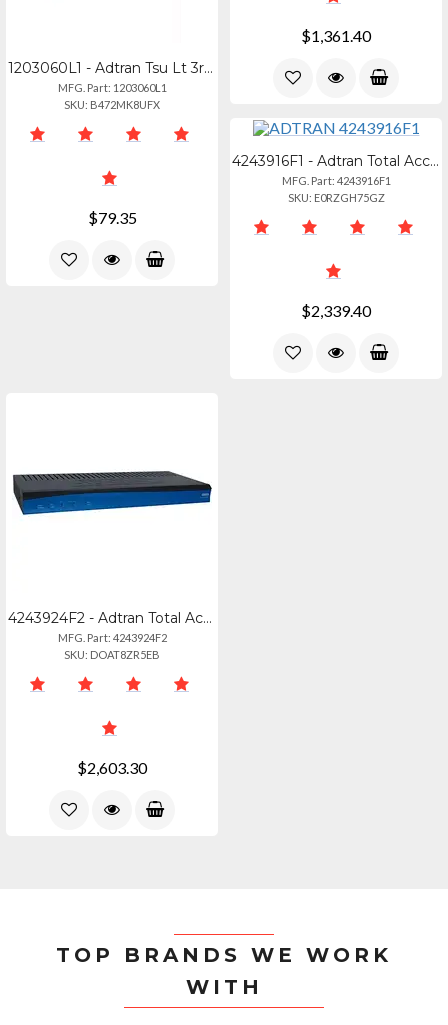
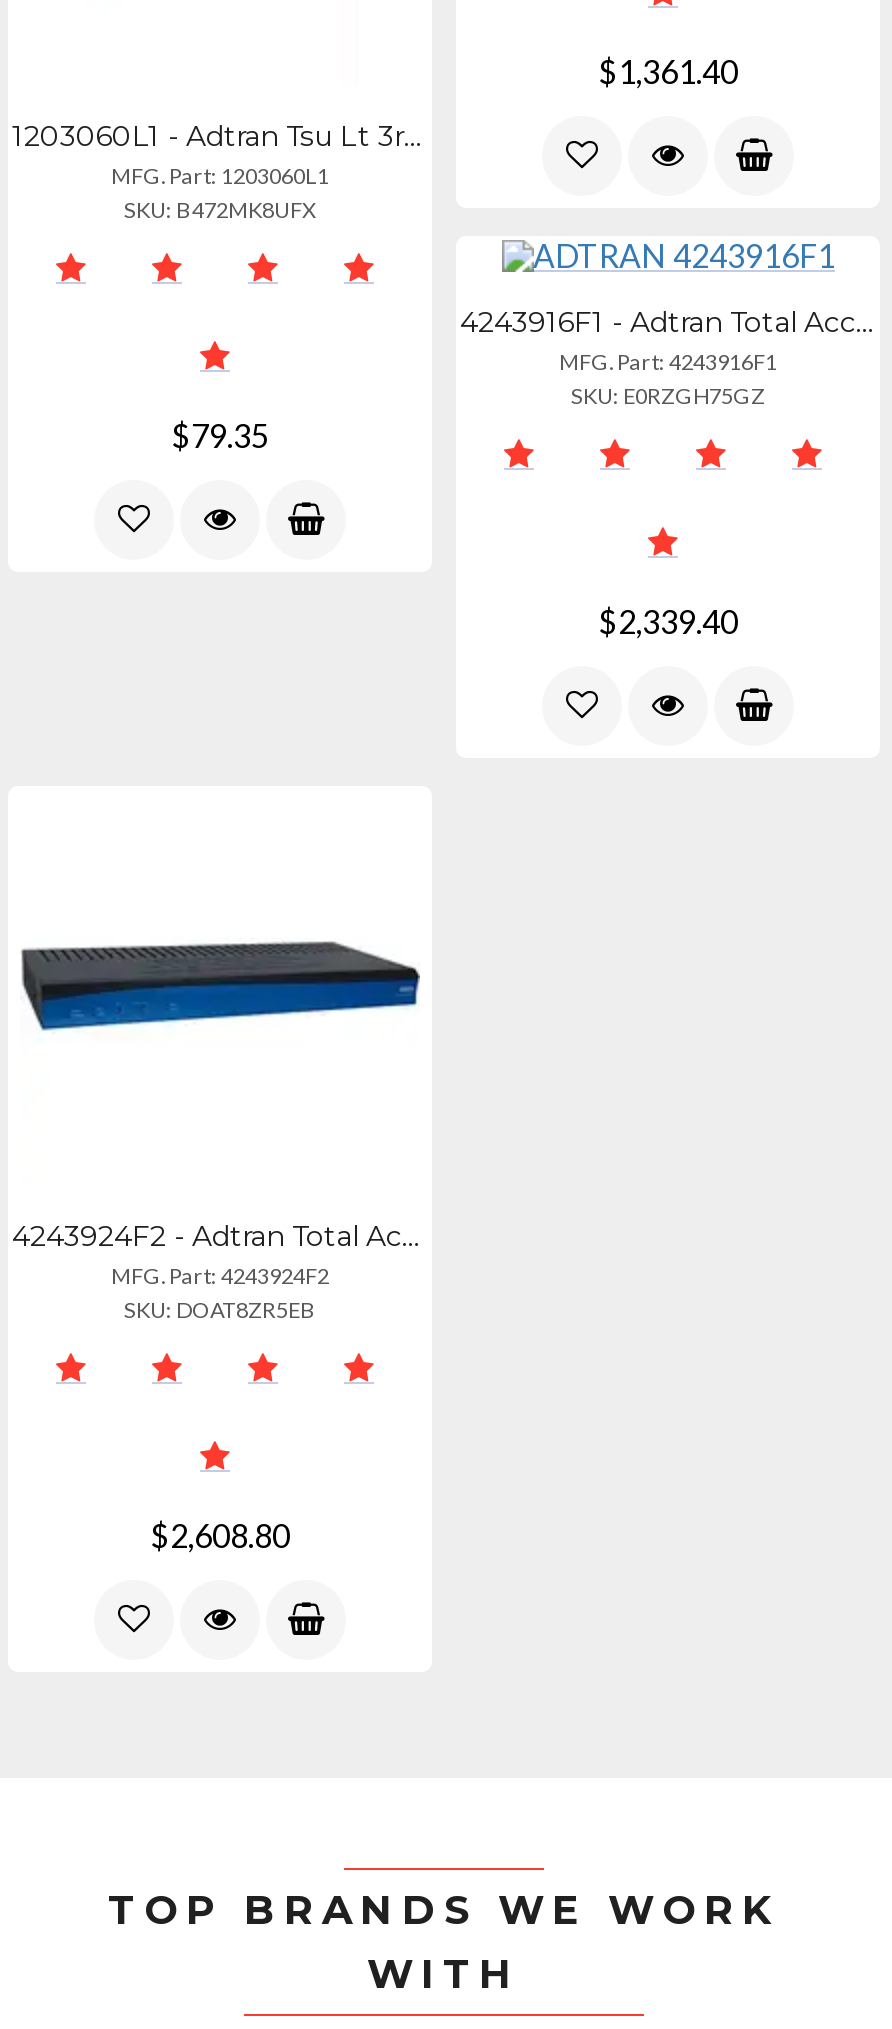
[77,758,147,777] $2,603.30 -> [150,1516,290,1554] $2,608.80

